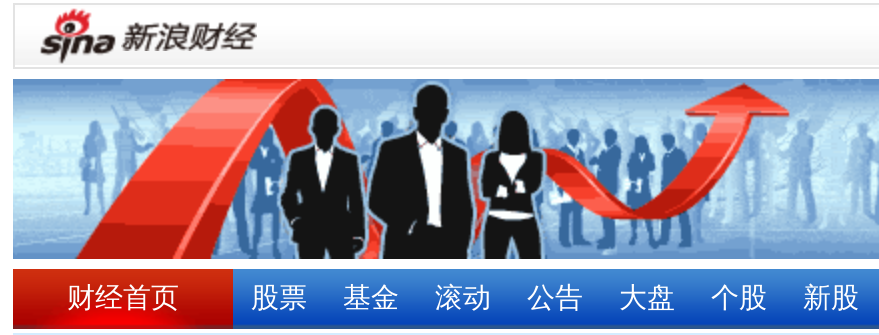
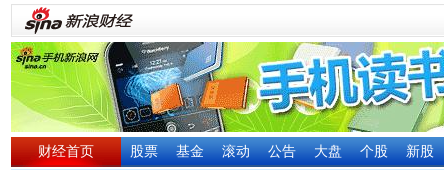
[11,77,873,261] [image] -> [10,41,441,133] [image]

